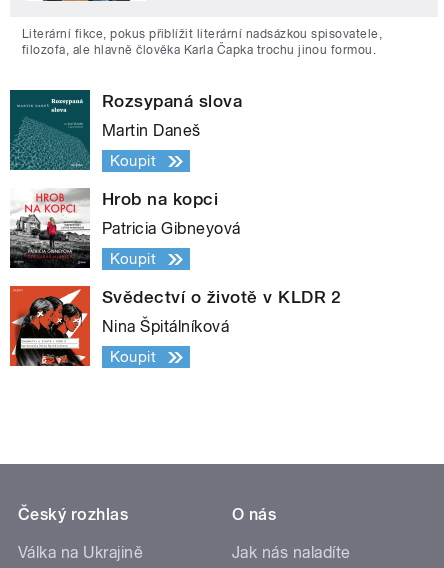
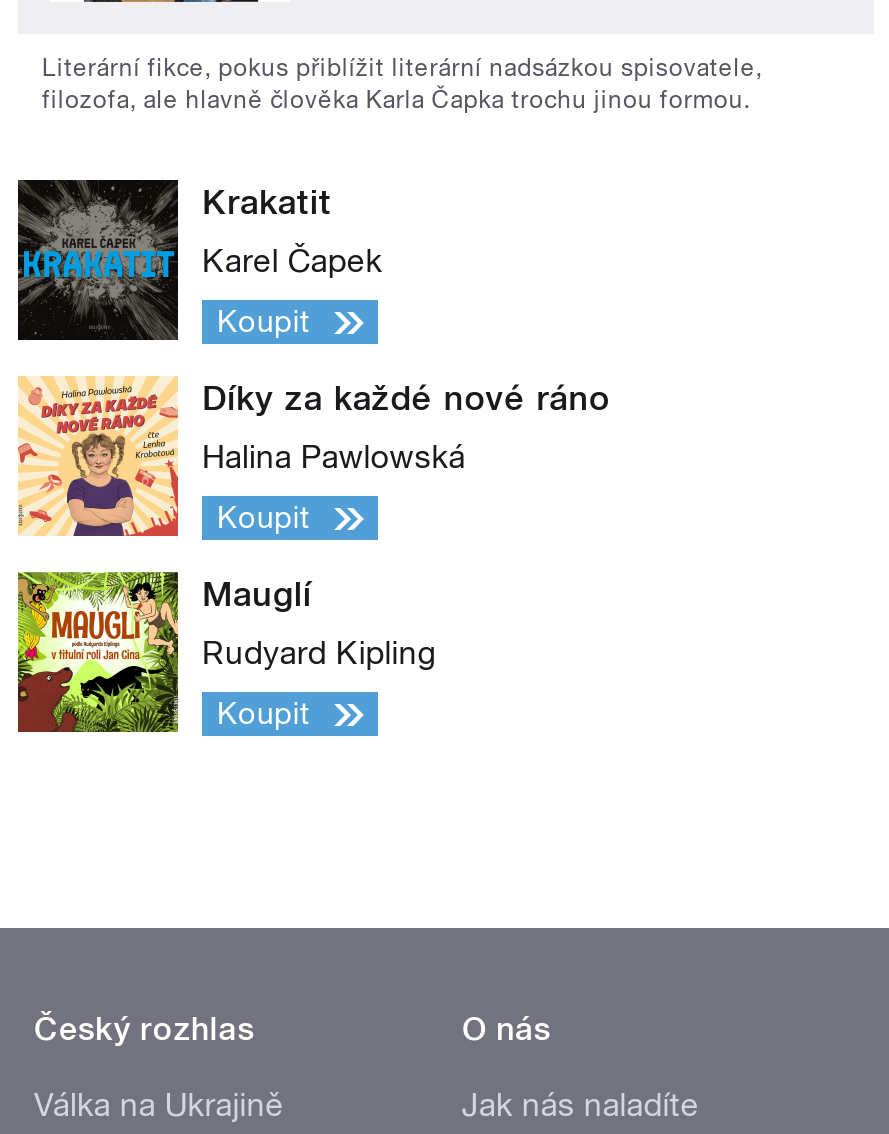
[9,90,242,171] [image] | Rozsypaná slova -> [16,180,332,342] [image] | Krakatit
[102,121,201,140] Martin Daneš -> [202,242,383,280] Karel Čapek
[9,188,218,269] [image] | Hrob na kopci -> [16,374,610,538] [image] | Díky za každé nové ráno
[102,219,241,238] Patricia Gibneyová -> [202,438,465,476] Halina Pawlowská
[9,285,342,367] [image] | Svědectví o životě v KLDR 2 -> [16,570,312,734] [image] | Mauglí
[102,317,229,336] Nina Špitálníková -> [202,634,436,672] Rudyard Kipling

